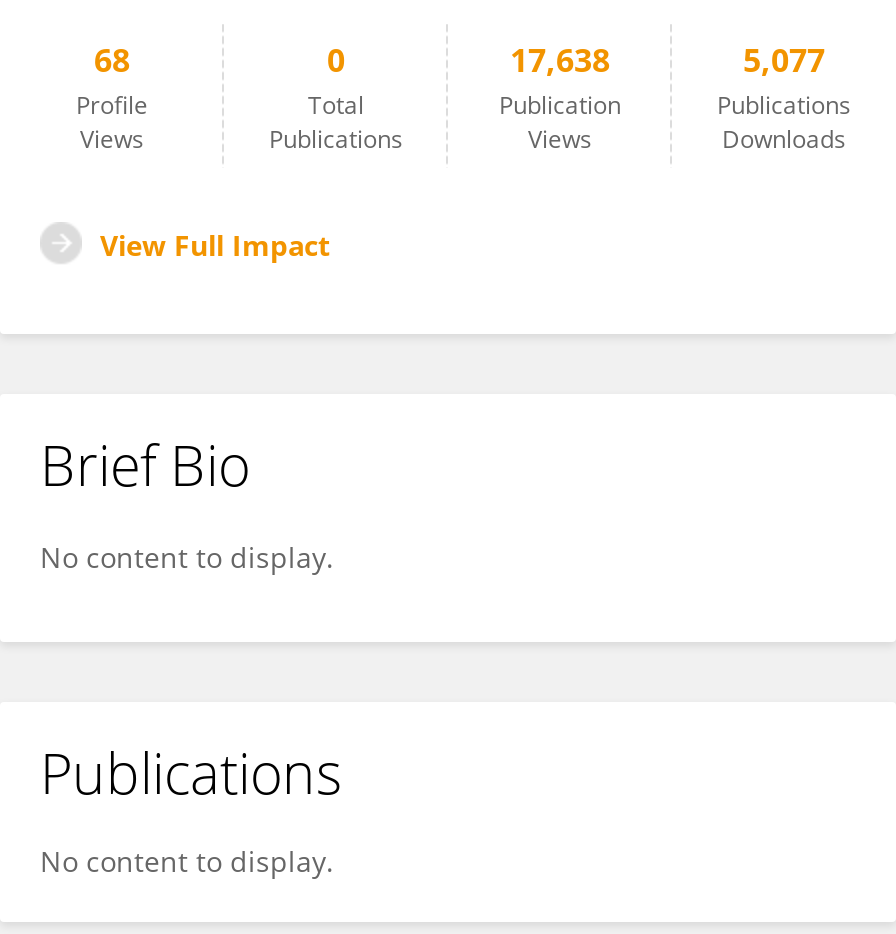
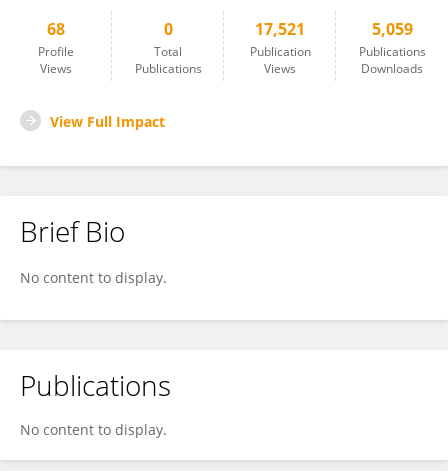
[510,38,610,82] 17,638 -> [255,18,305,40] 17,521
[743,38,825,82] 5,077 -> [371,18,412,40] 5,059

